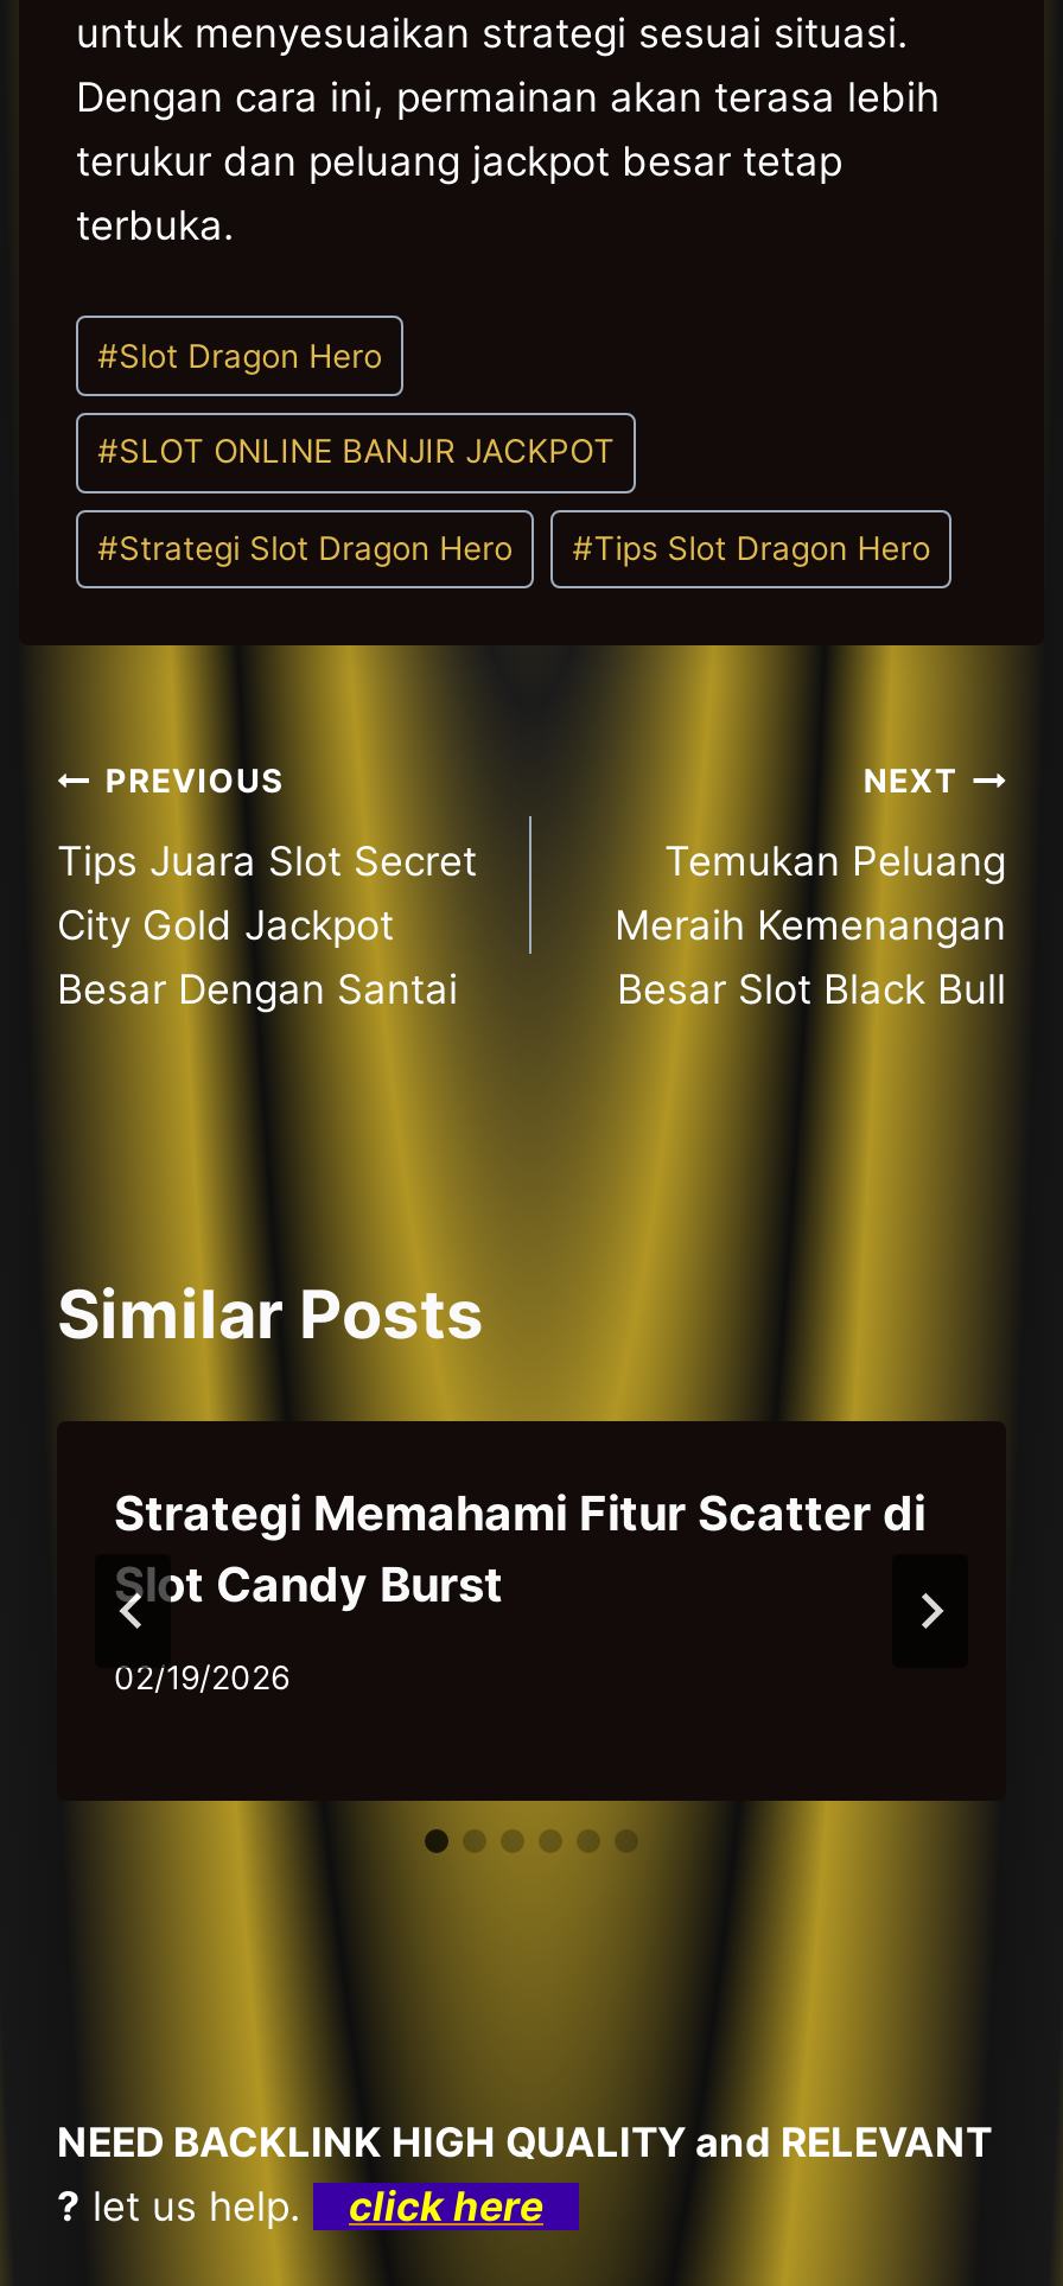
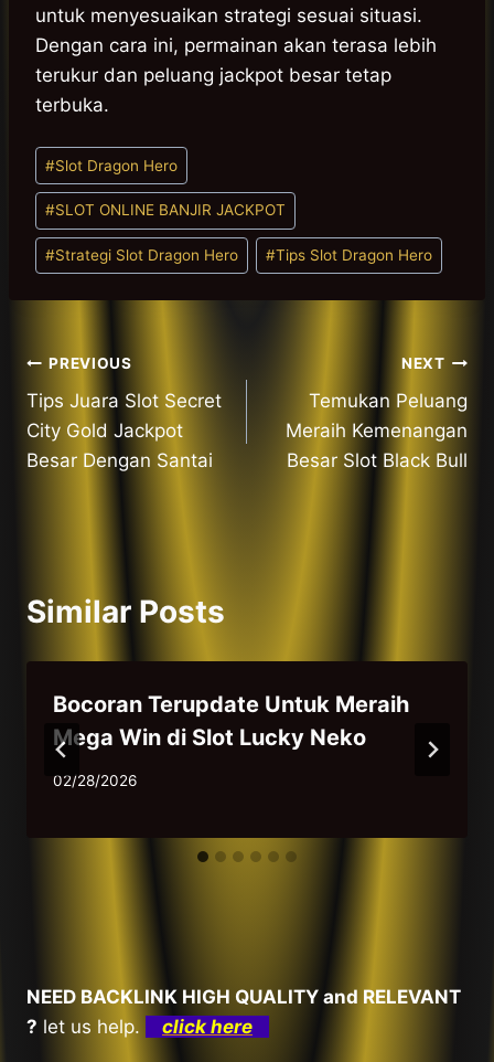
[114,1486,925,1614] Strategi Memahami Fitur Scatter di | Slot Candy Burst -> [53,692,409,751] Bocoran Terupdate Untuk Meraih | Mega Win di Slot Lucky Neko
[114,1658,289,1696] 02/19/2026 -> [53,772,137,789] 02/28/2026

